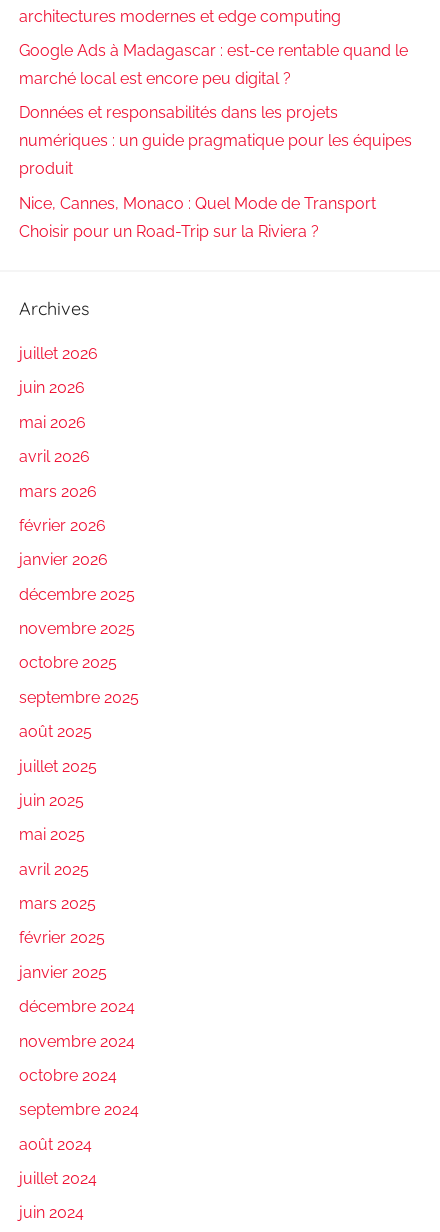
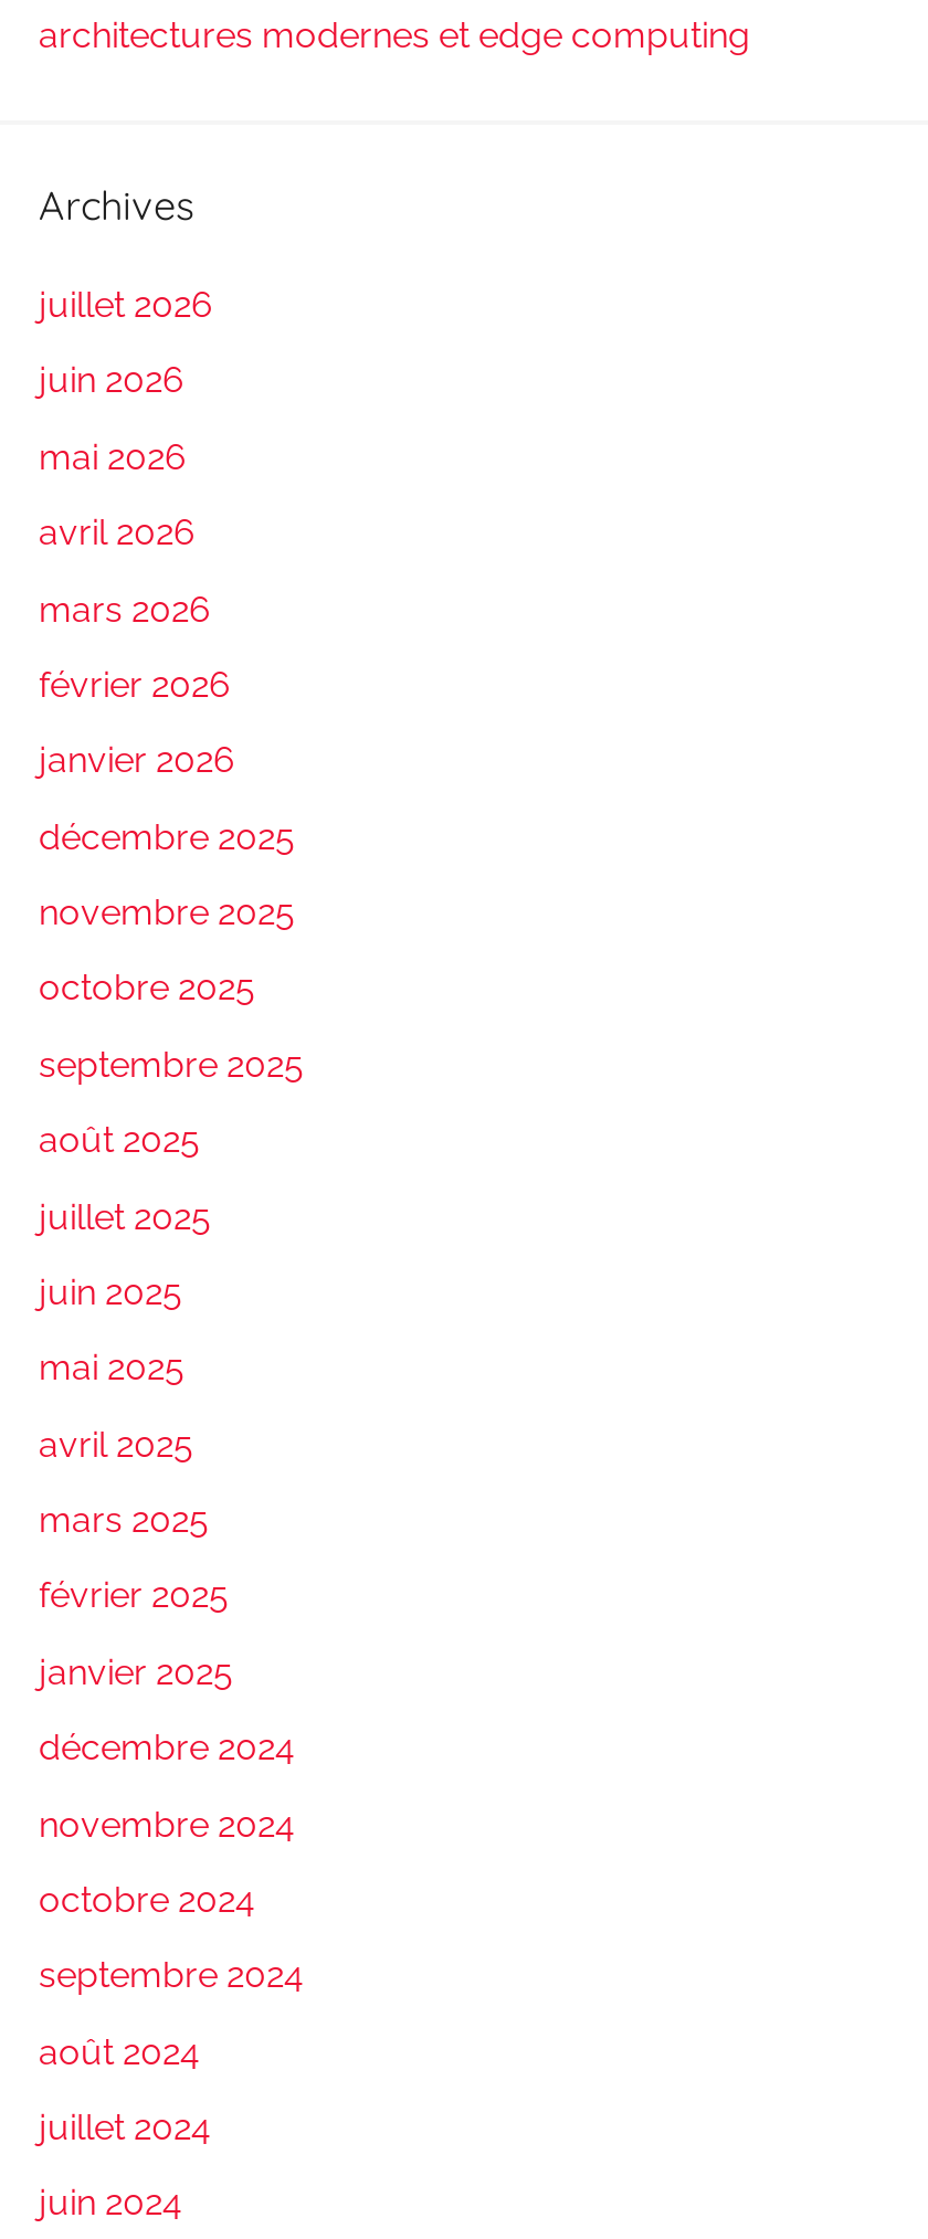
[19,41,412,241] Google Ads à Madagascar : est-ce rentable quand le | marché local est encore peu digital ? | Données et responsabilités dans les projets | numériques : un guide pragmatique pour les équipes | produit | Nice, Cannes, Monaco : Quel Mode de Transport | Choisir pour un Road-Trip sur la Riviera ? -> none

